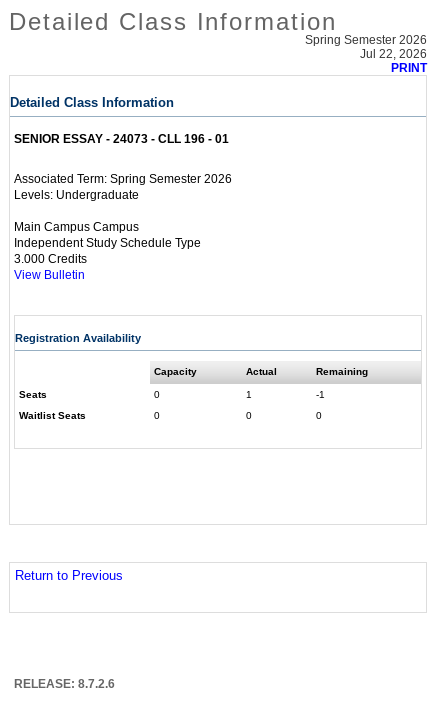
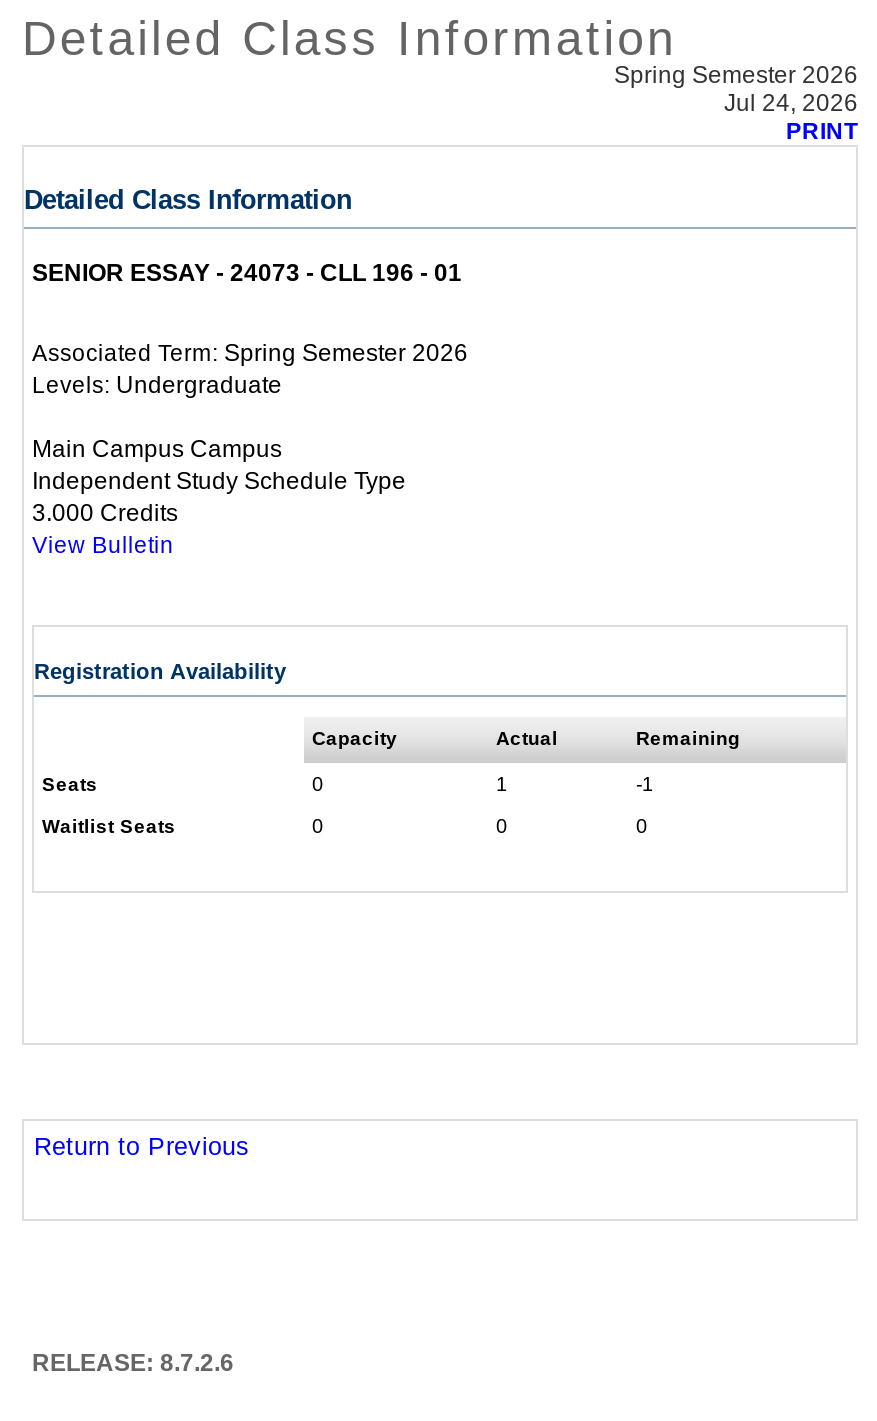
[360,47,427,61] Jul 22, 2026 -> [724,89,858,117] Jul 24, 2026

